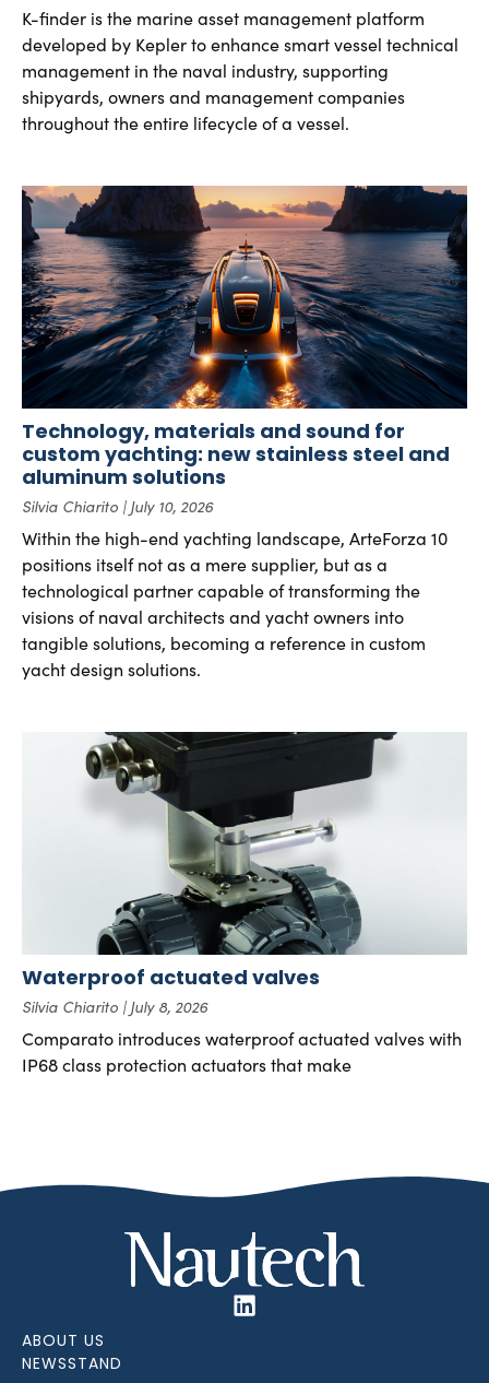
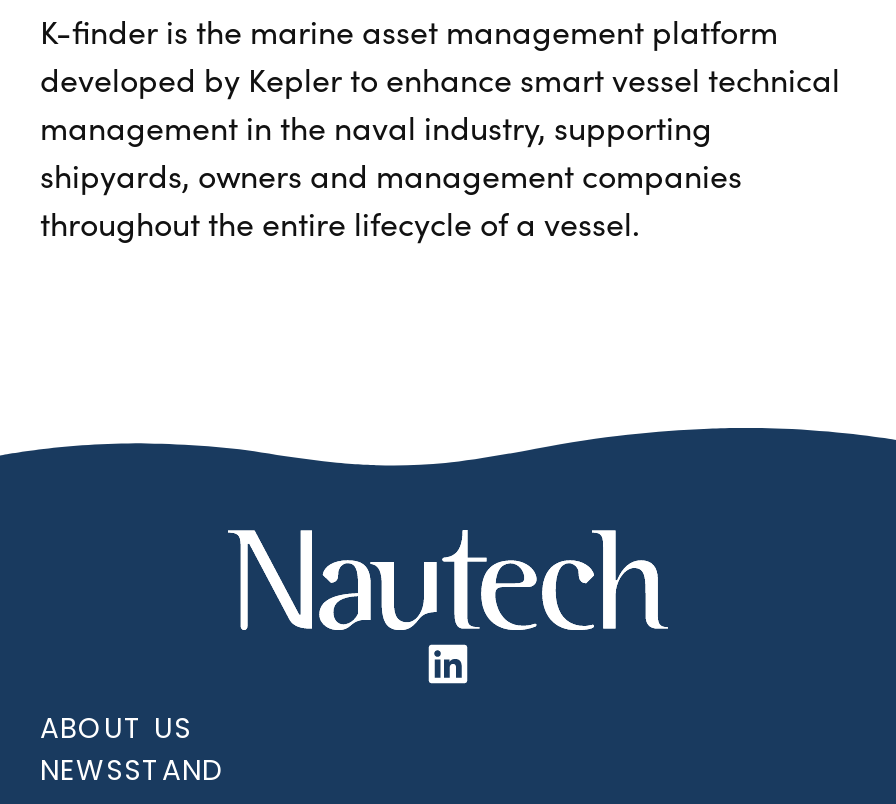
[21,185,468,680] [image] | Technology, materials and sound for | custom yachting: new stainless steel and | aluminum solutions | Silvia Chiarito July 10, 2026 | Within the high-end yachting landscape, ArteForza 10 | positions itself not as a mere supplier, but as a | technological partner capable of transforming the | visions of naval architects and yacht owners into | tangible solutions, becoming a reference in custom | yacht design solutions. -> none
[22,731,467,1076] [image] | Waterproof actuated valves | Silvia Chiarito July 8, 2026 | Comparato introduces waterproof actuated valves with | IP68 class protection actuators that make -> none

